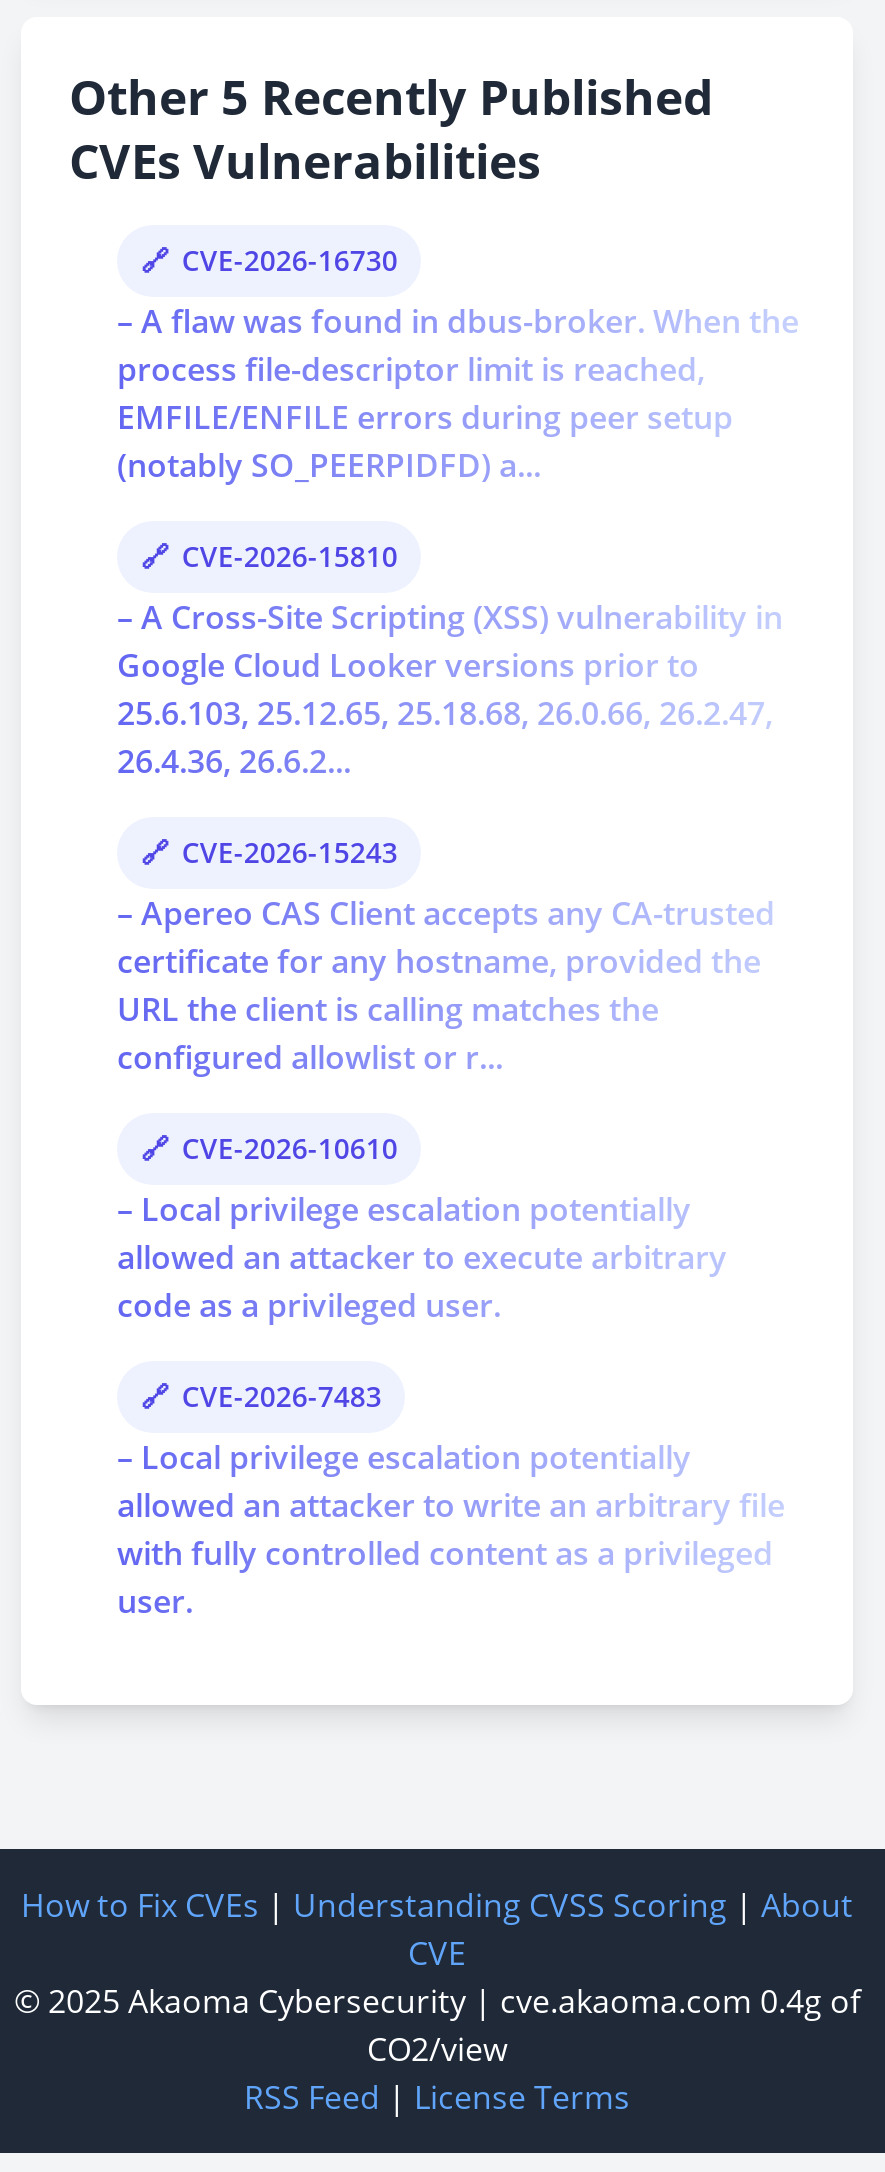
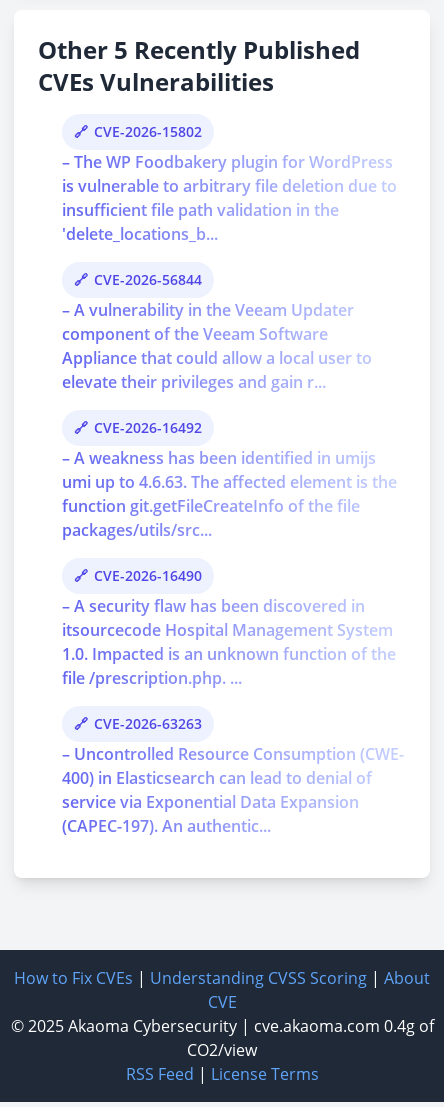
[182,241,398,279] CVE-2026-16730 -> [94,122,202,141] CVE-2026-15802
[117,299,799,487] – A flaw was found in dbus-broker. When the | process file-descriptor limit is reached, | EMFILE/ENFILE errors during peer setup | (notably SO_PEERPIDFD) a... -> [62,151,397,245] – The WP Foodbakery plugin for WordPress | is vulnerable to arbitrary file deletion due to | insufficient file path validation in the | 'delete_locations_b...
[182,537,398,575] CVE-2026-15810 -> [94,270,202,289] CVE-2026-56844
[117,595,783,783] – A Cross-Site Scripting (XSS) vulnerability in | Google Cloud Looker versions prior to | 25.6.103, 25.12.65, 25.18.68, 26.0.66, 26.2.47, | 26.4.36, 26.6.2... -> [62,299,372,393] – A vulnerability in the Veeam Updater | component of the Veeam Software | Appliance that could allow a local user to | elevate their privileges and gain r...
[182,833,398,871] CVE-2026-15243 -> [94,418,202,437] CVE-2026-16492
[117,891,775,1079] – Apereo CAS Client accepts any CA-trusted | certificate for any hostname, provided the | URL the client is calling matches the | configured allowlist or r... -> [62,447,397,541] – A weakness has been identified in umijs | umi up to 4.6.63. The affected element is the | function git.getFileCreateInfo of the file | packages/utils/src...
[182,1129,398,1167] CVE-2026-10610 -> [94,566,202,585] CVE-2026-16490
[117,1187,727,1327] – Local privilege escalation potentially | allowed an attacker to execute arbitrary | code as a privileged user. -> [62,595,396,689] – A security flaw has been discovered in | itsourcecode Hospital Management System | 1.0. Impacted is an unknown function of the | file /prescription.php. ...
[182,1377,382,1415] CVE-2026-7483 -> [94,714,202,733] CVE-2026-63263
[117,1435,785,1623] – Local privilege escalation potentially | allowed an attacker to write an arbitrary file | with fully controlled content as a privileged | user. -> [62,743,404,837] – Uncontrolled Resource Consumption (CWE- | 400) in Elasticsearch can lead to denial of | service via Exponential Data Expansion | (CAPEC-197). An authentic...

